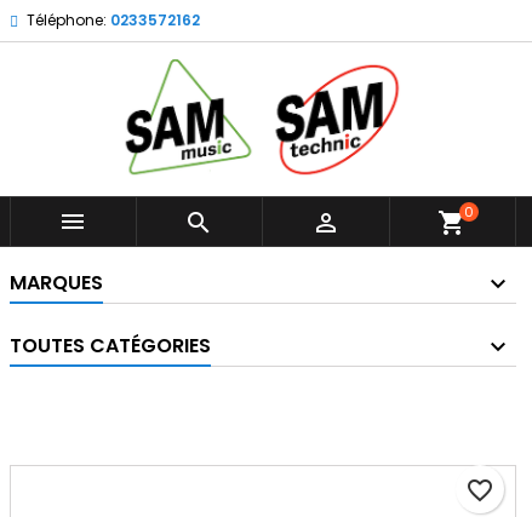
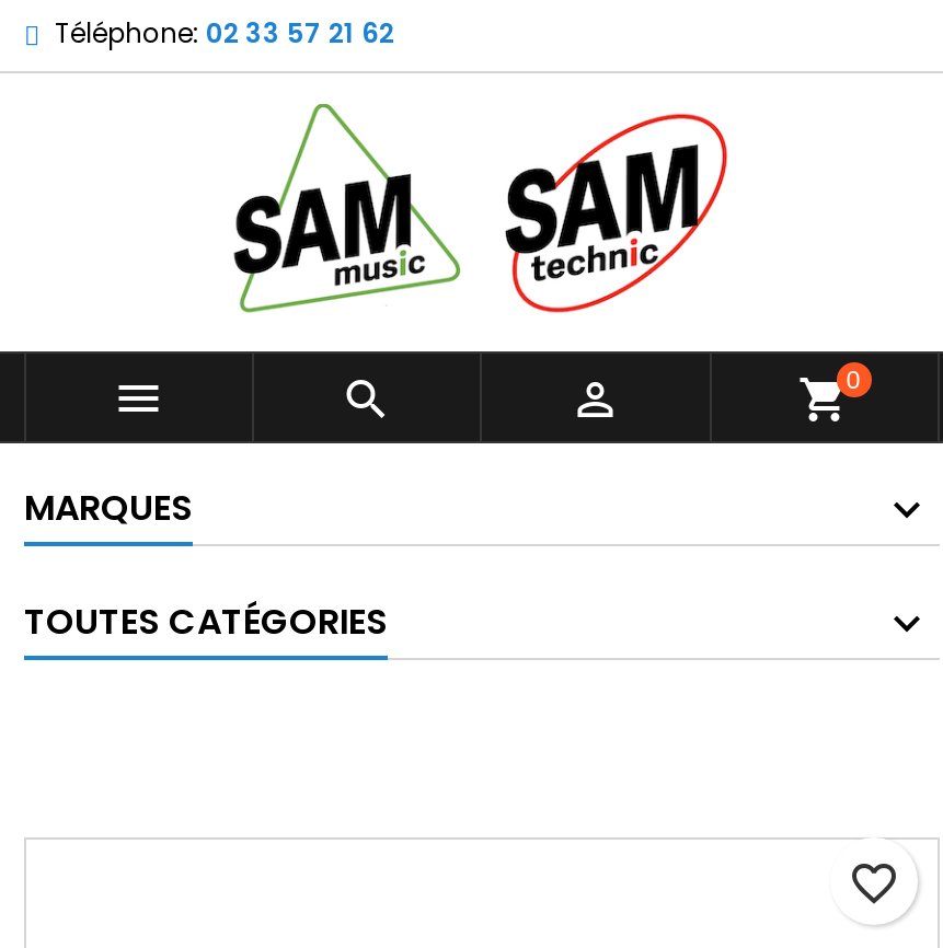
[27,10,200,30] Téléphone: 0233572162 -> [55,14,394,51] Téléphone: 02 33 57 21 62

